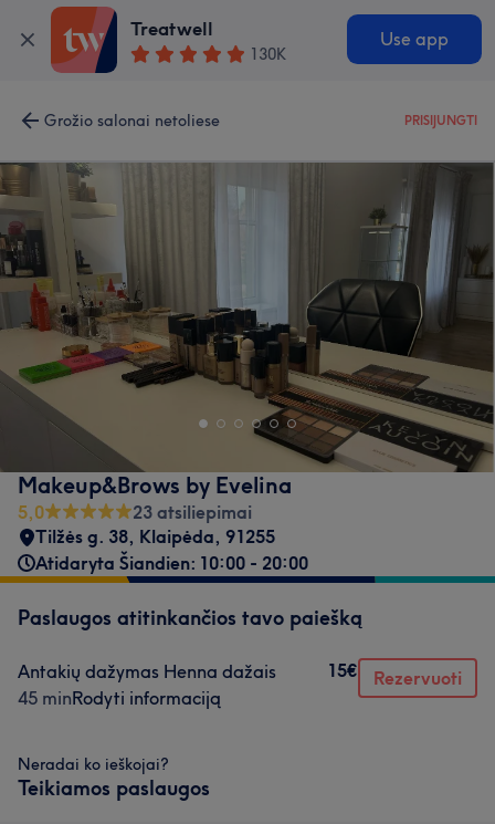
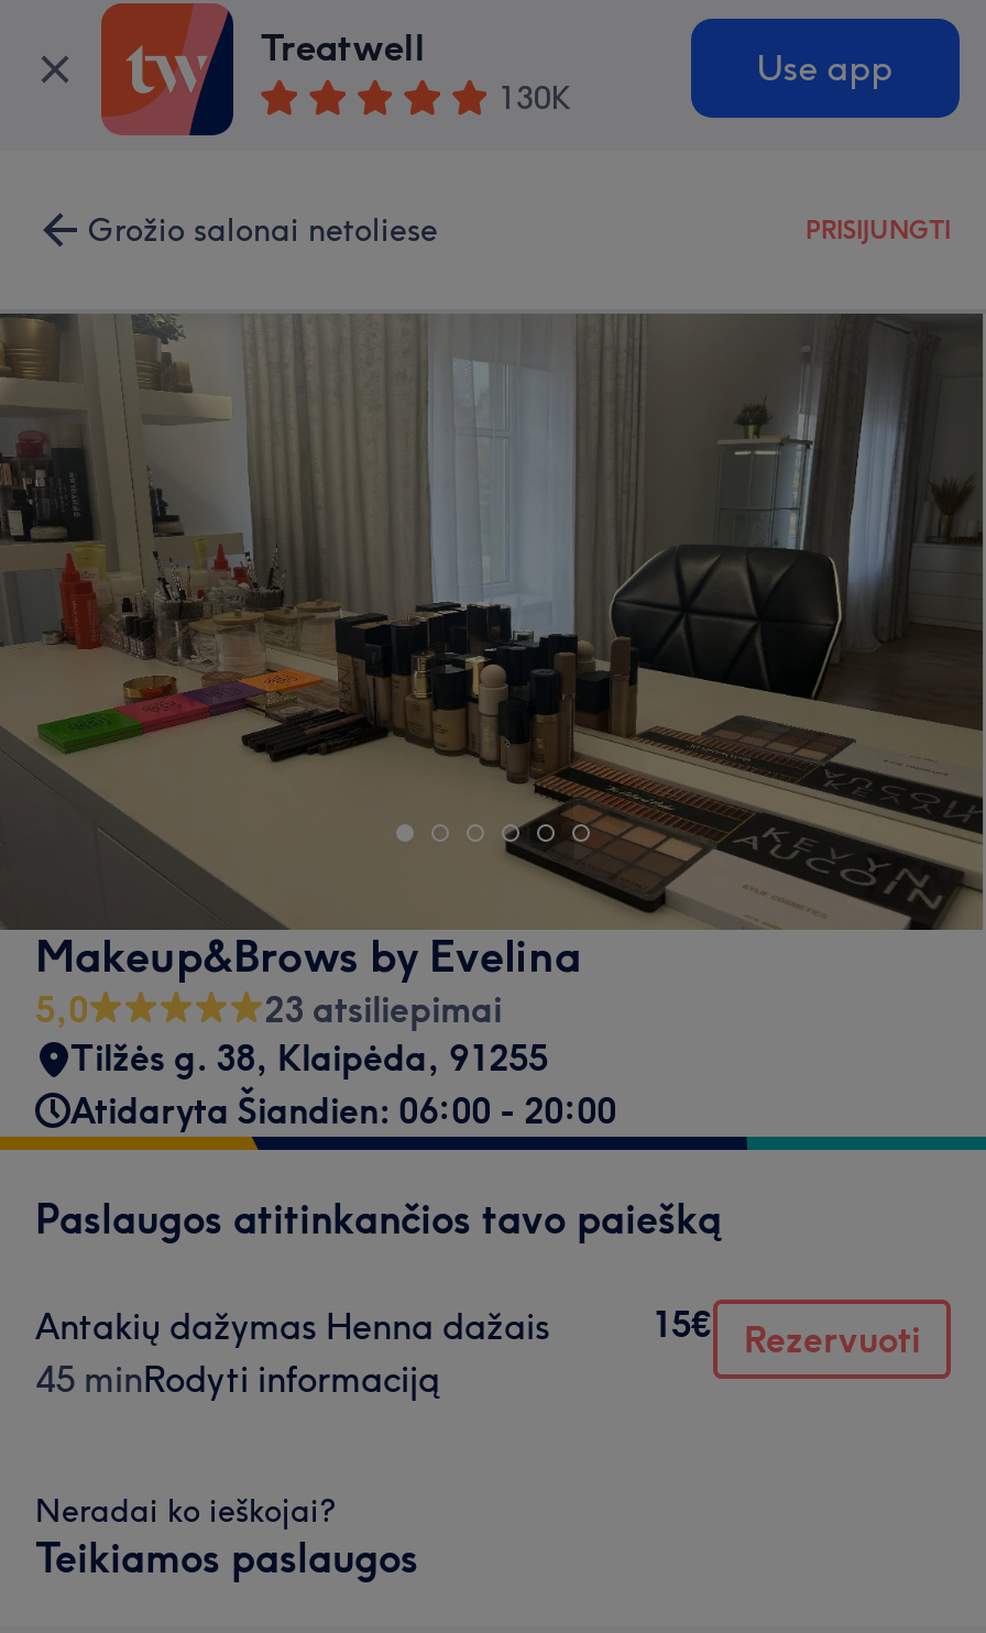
[35,552,308,574] Atidaryta Šiandien: 10:00 - 20:00 -> [70,1088,616,1132] Atidaryta Šiandien: 06:00 - 20:00

